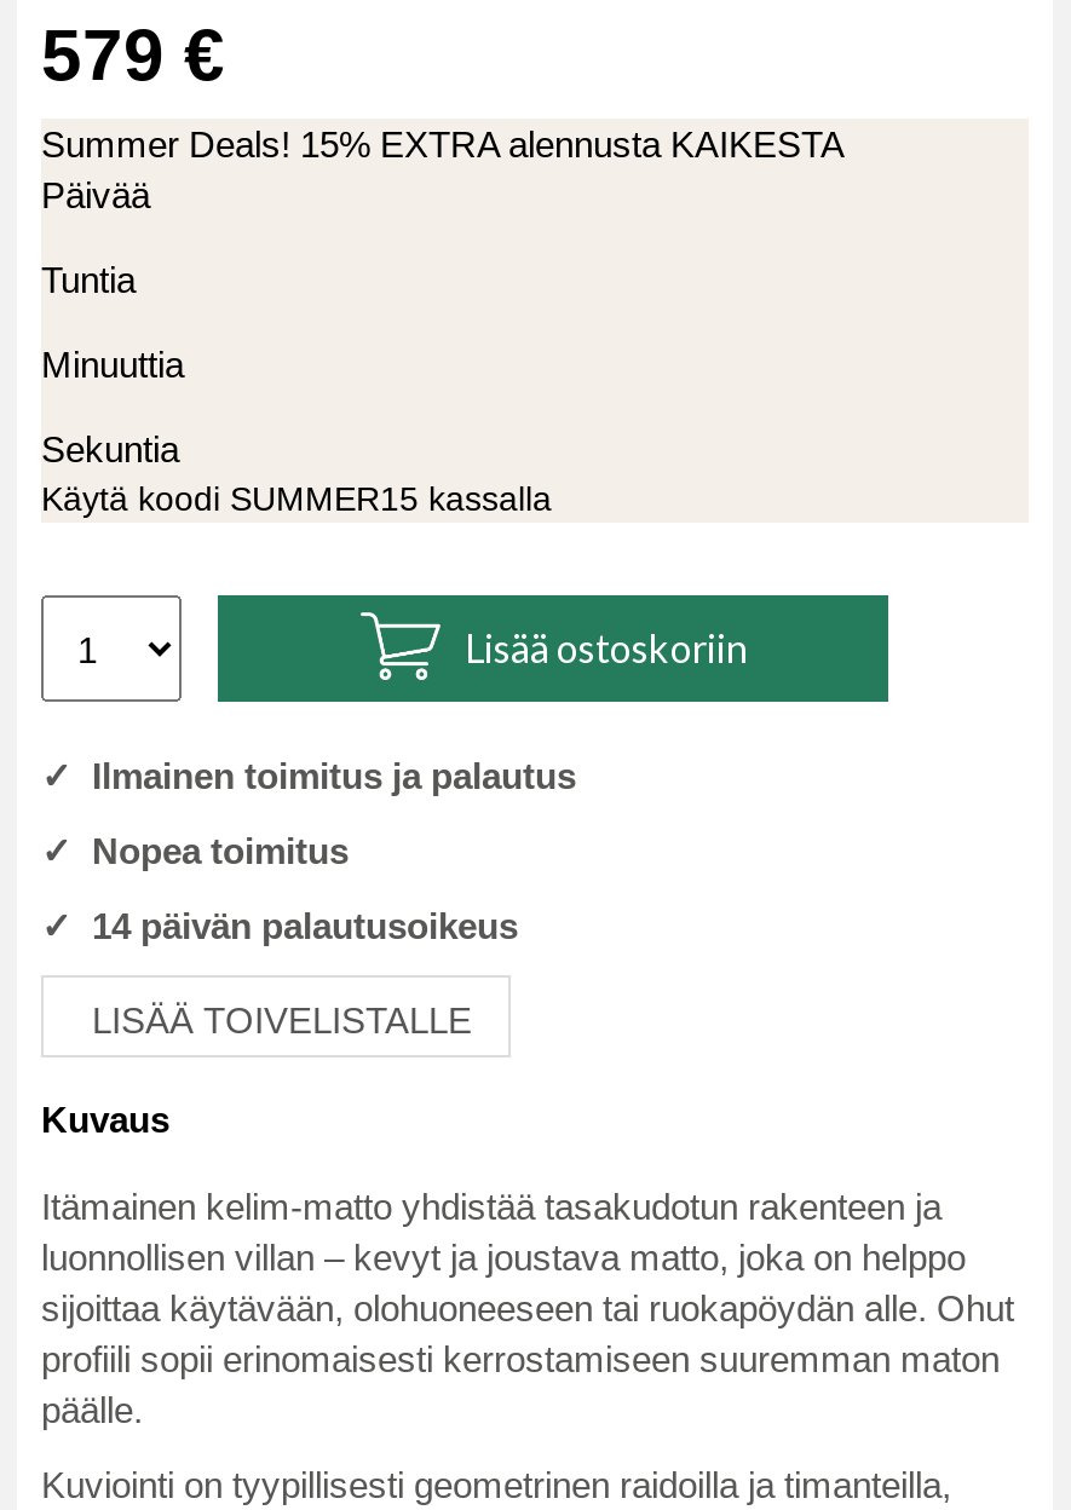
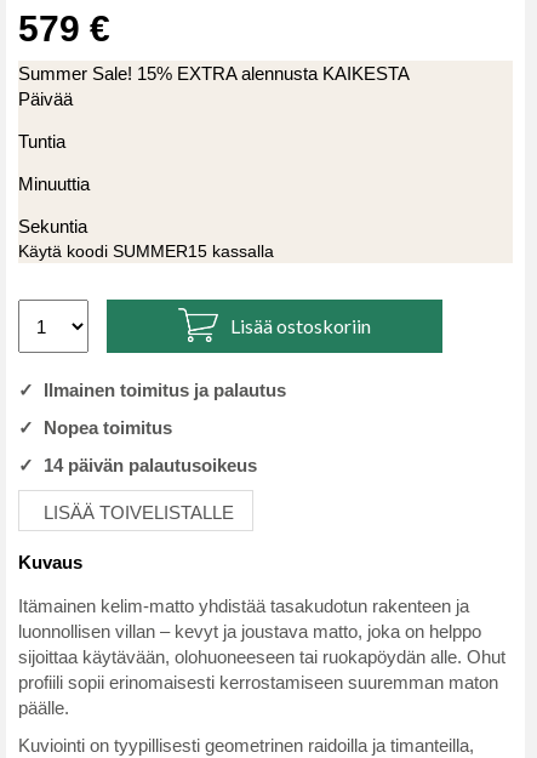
[41,123,845,165] Summer Deals! 15% EXTRA alennusta KAIKESTA -> [18,63,410,84] Summer Sale! 15% EXTRA alennusta KAIKESTA

